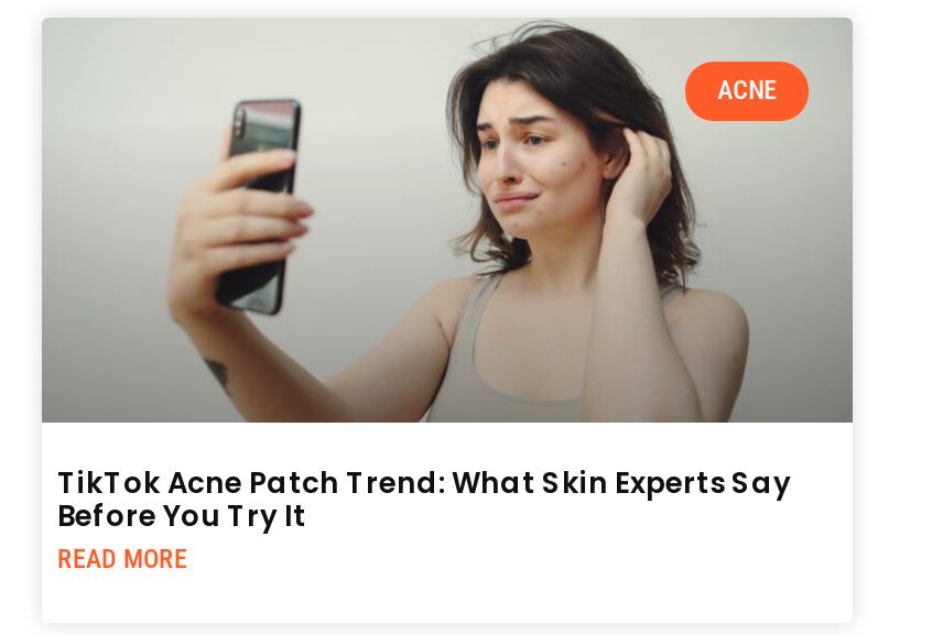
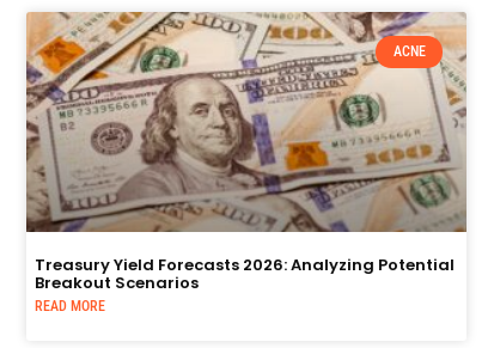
[42,18,853,537] [image] | TikTok Acne Patch Trend: What Skin Experts Say | Before You Try It -> [25,11,467,294] [image] | Treasury Yield Forecasts 2026: Analyzing Potential | Breakout Scenarios

